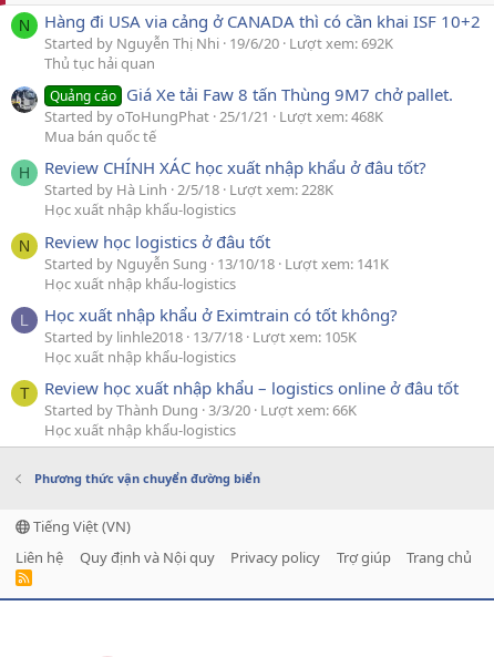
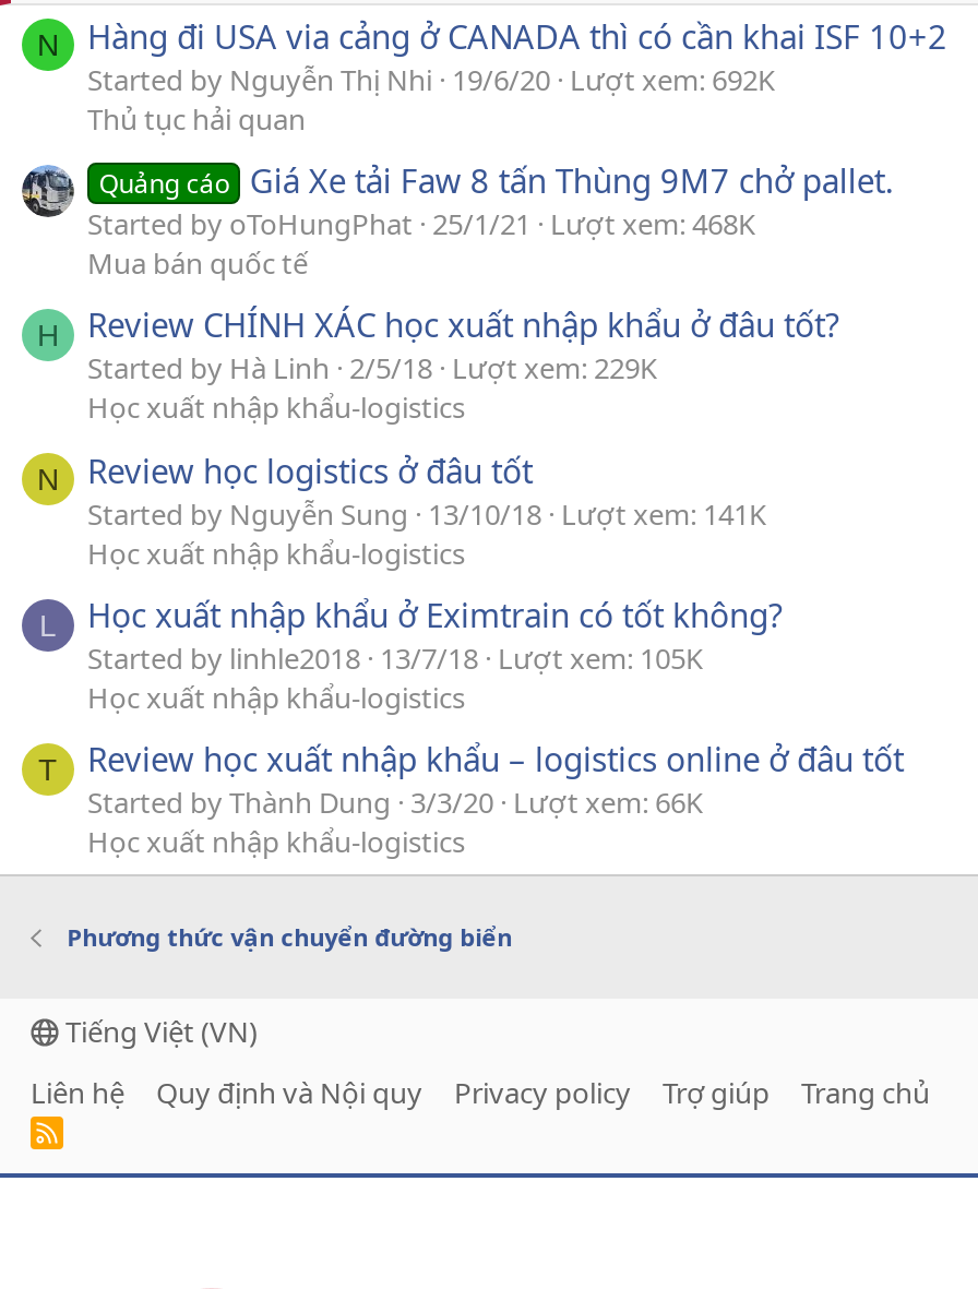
[44,180,333,200] Started by Hà Linh 2/5/18 Lượt xem: 228K -> [87,349,657,388] Started by Hà Linh 2/5/18 Lượt xem: 229K

